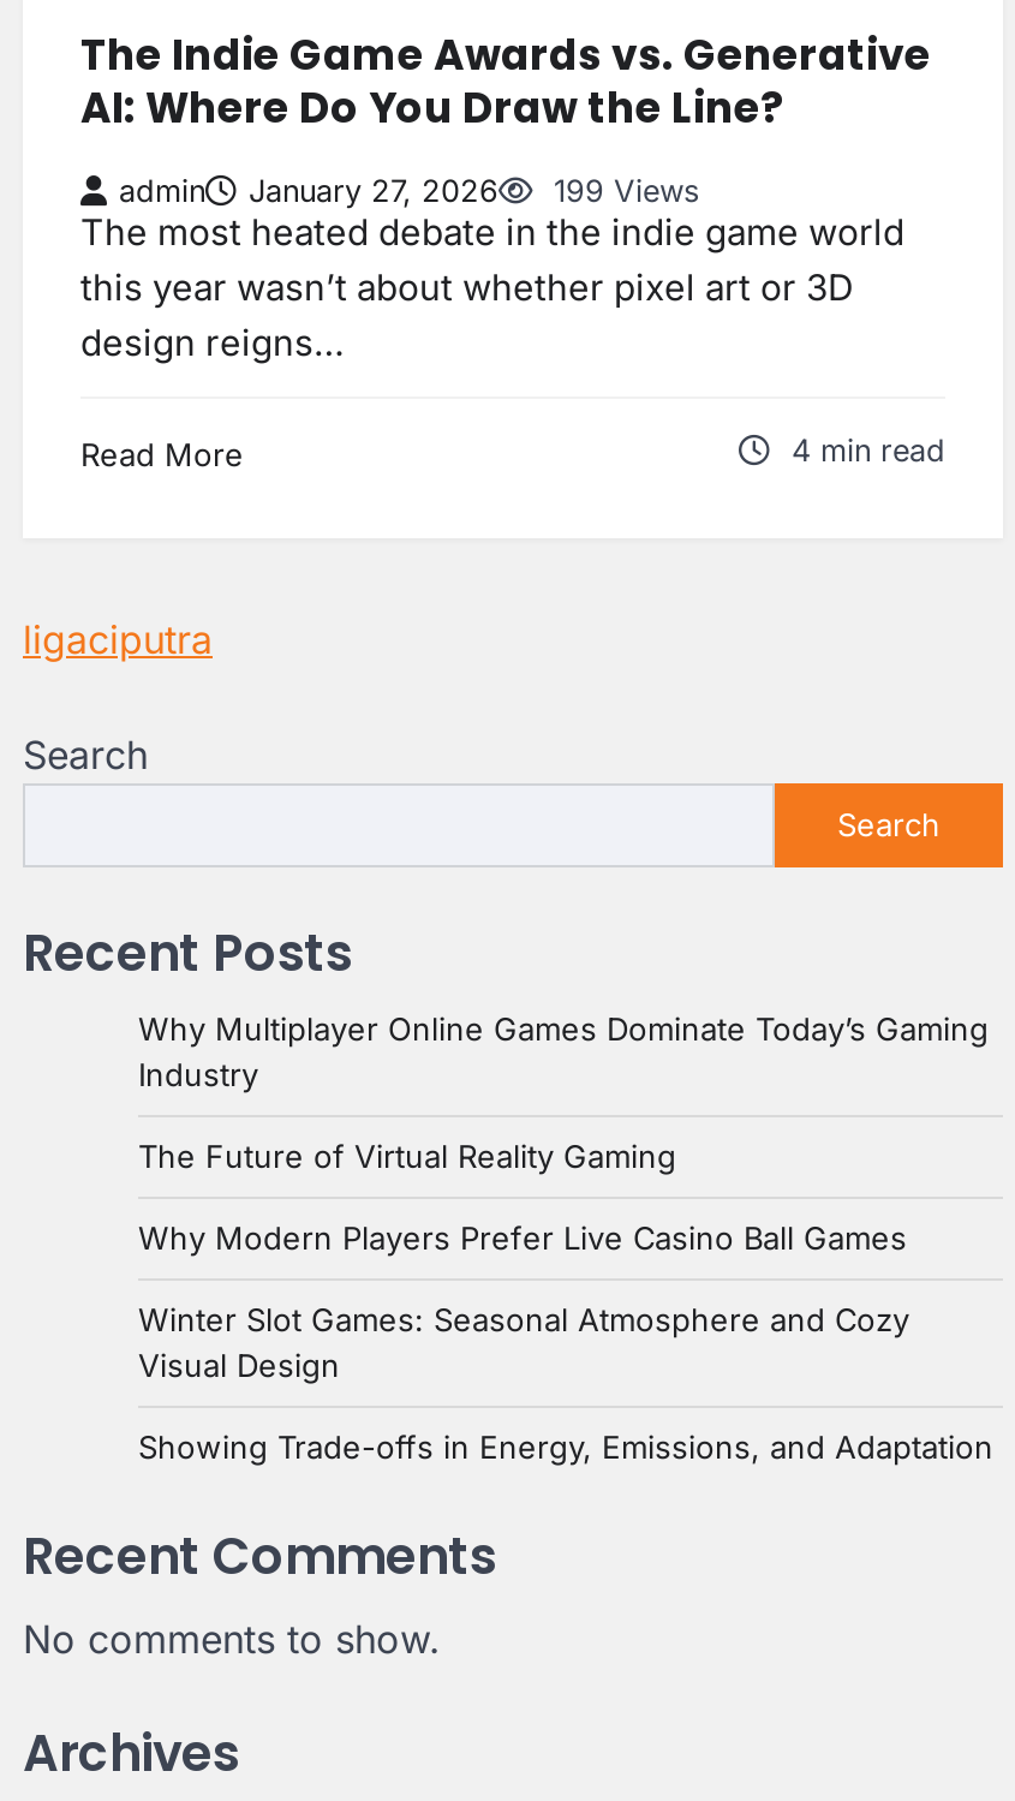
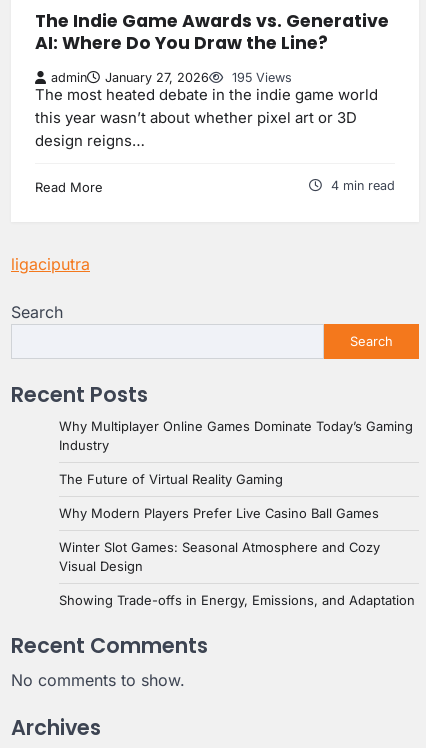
[119,173,700,209] admin January 27, 2026 199 Views -> [51,70,292,85] admin January 27, 2026 195 Views

